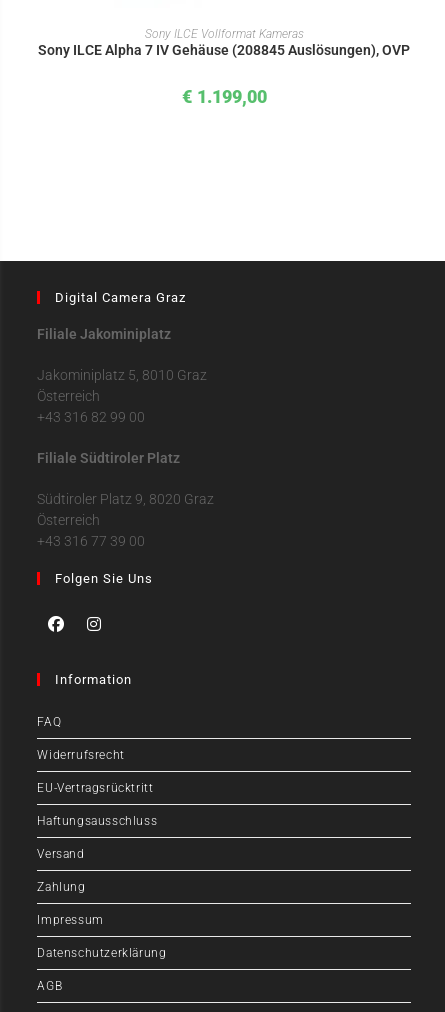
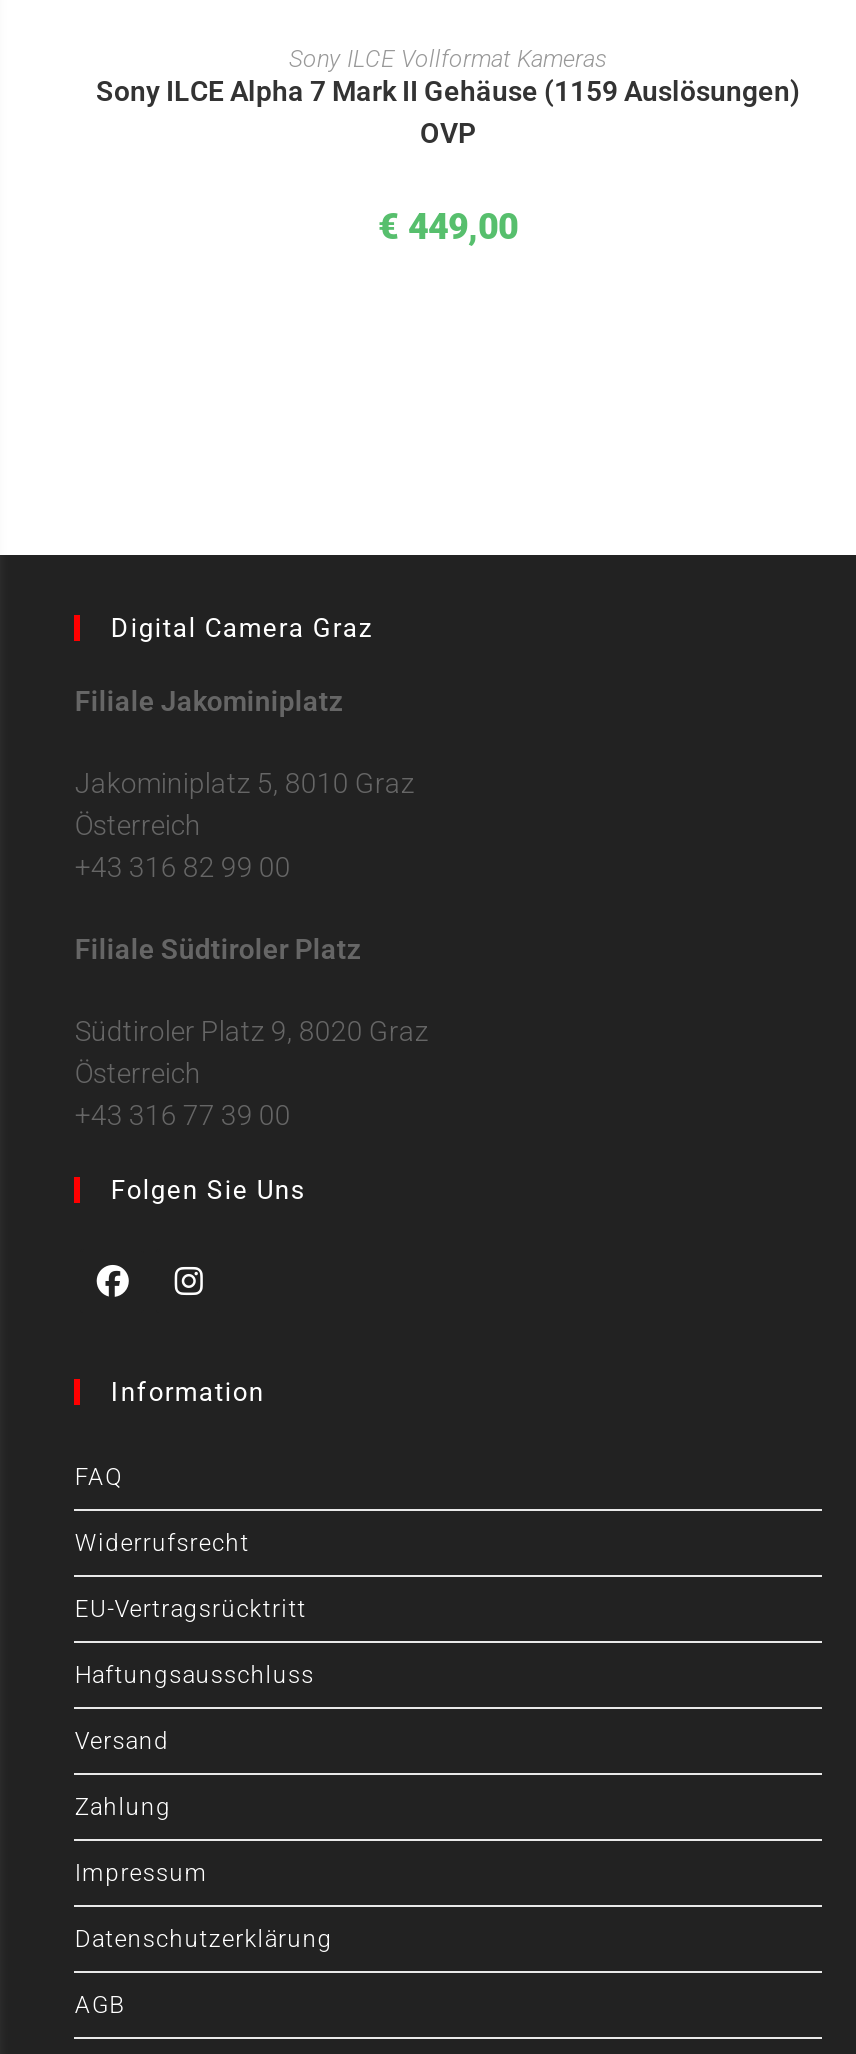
[38,42,410,58] Sony ILCE Alpha 7 IV Gehäuse (208845 Auslösungen), OVP -> [96,75,800,149] Sony ILCE Alpha 7 Mark II Gehäuse (1159 Auslösungen) | OVP
[181,86,266,107] € 1.199,00 -> [378,205,518,247] € 449,00

